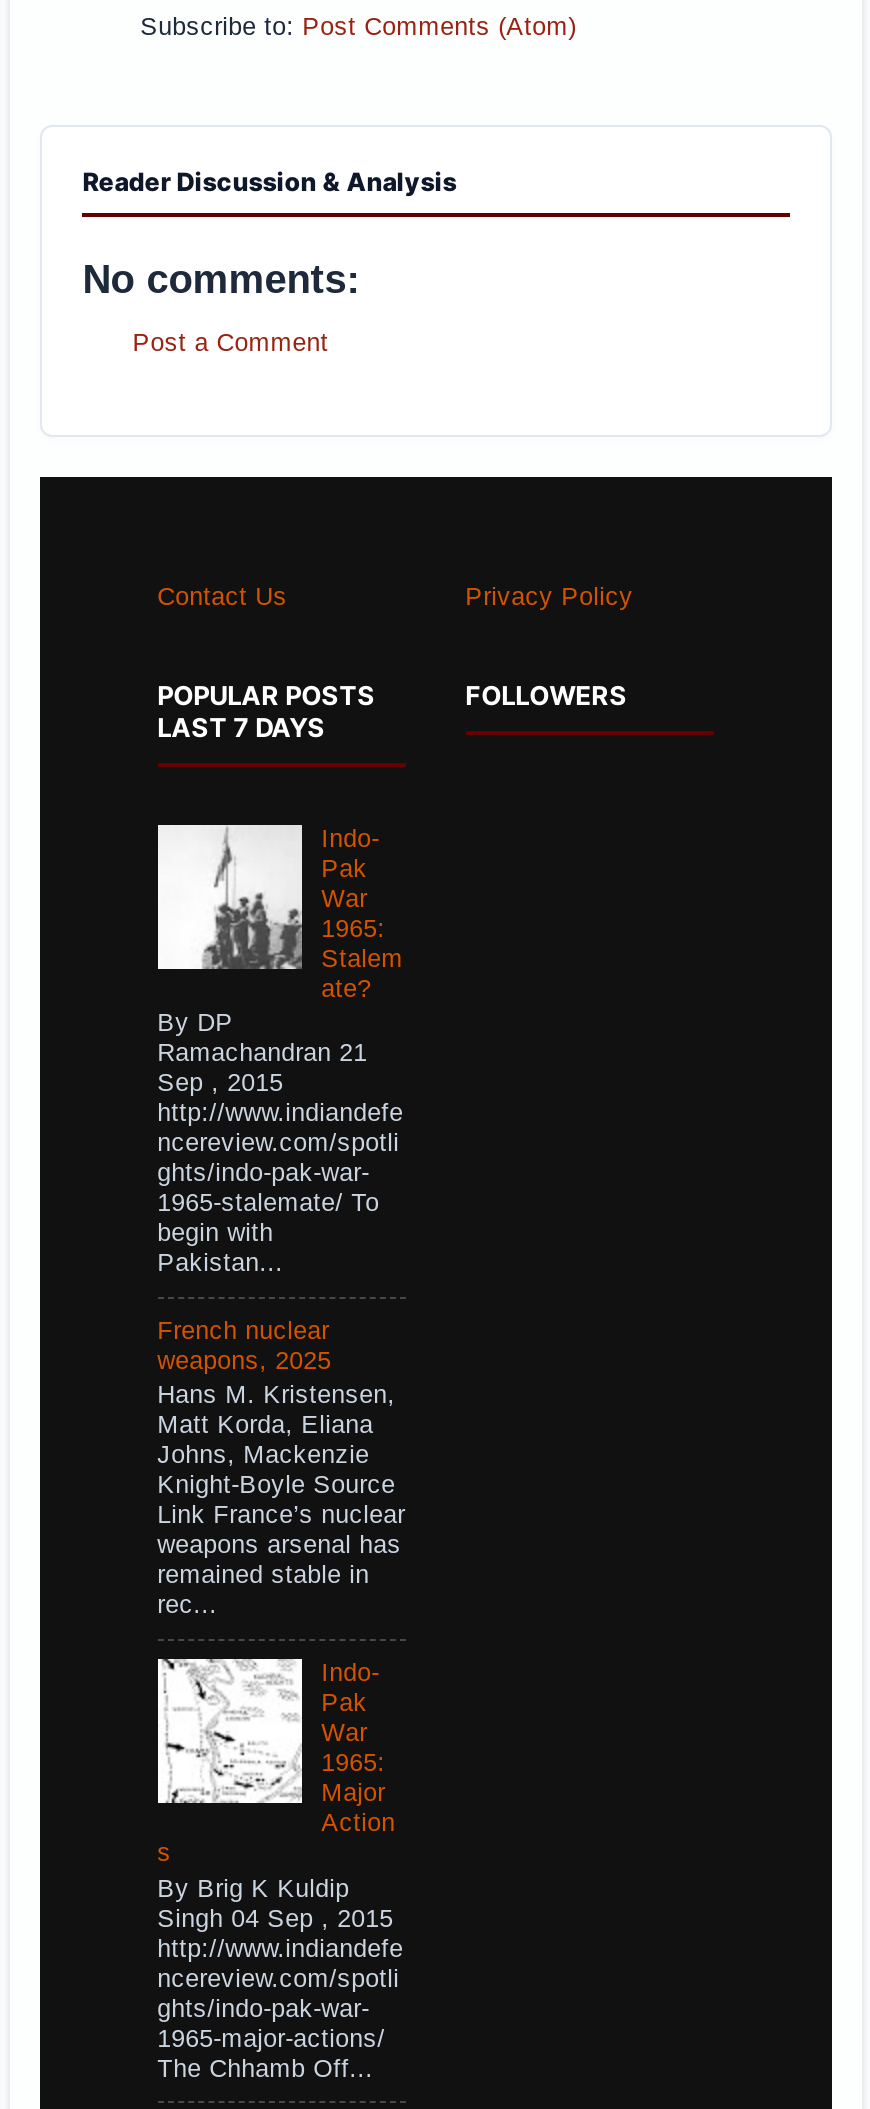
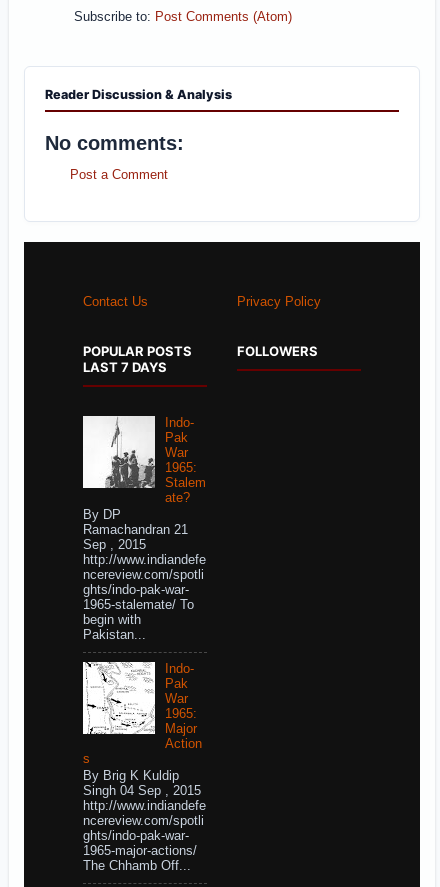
[157,1317,405,1620] French nuclear | weapons, 2025 | Hans M. Kristensen, | Matt Korda, Eliana | Johns, Mackenzie | Knight-Boyle Source | Link France’s nuclear | weapons arsenal has | remained stable in | rec... -> none

